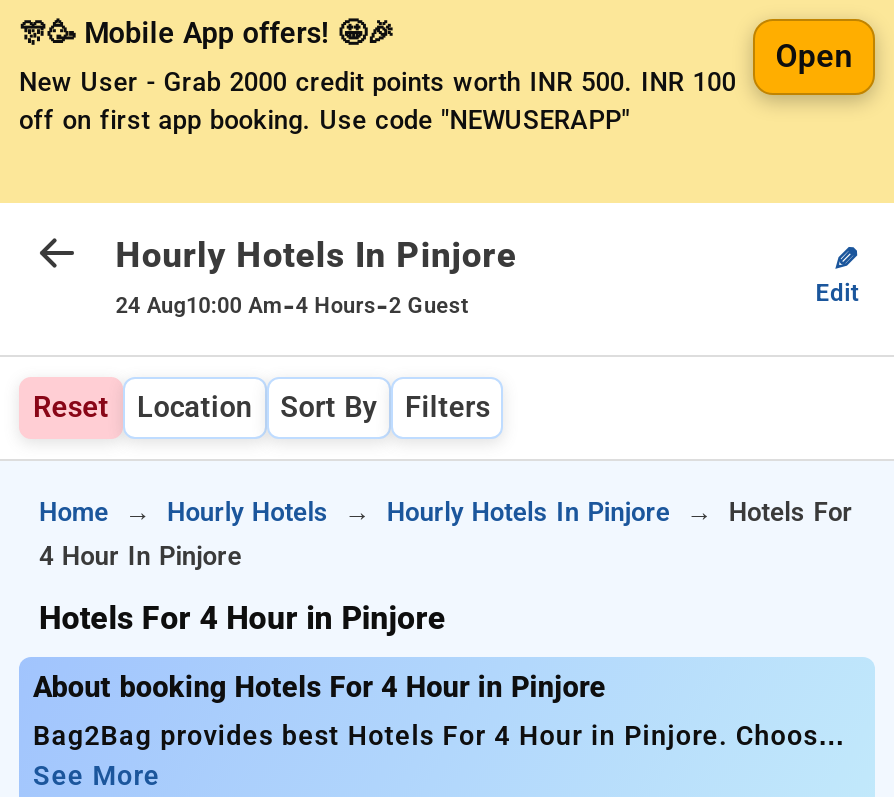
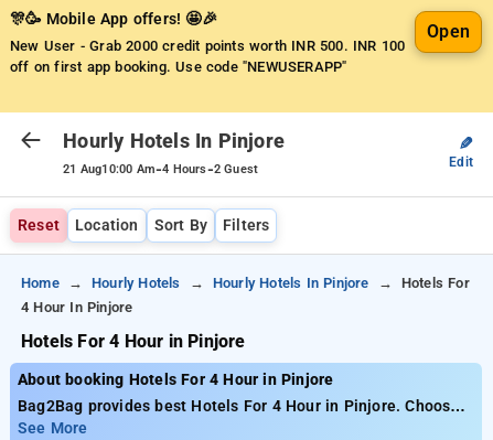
[115,287,470,325] 24 Aug10:00 Am-4 Hours-2 Guest -> [63,159,258,180] 21 Aug10:00 Am-4 Hours-2 Guest

